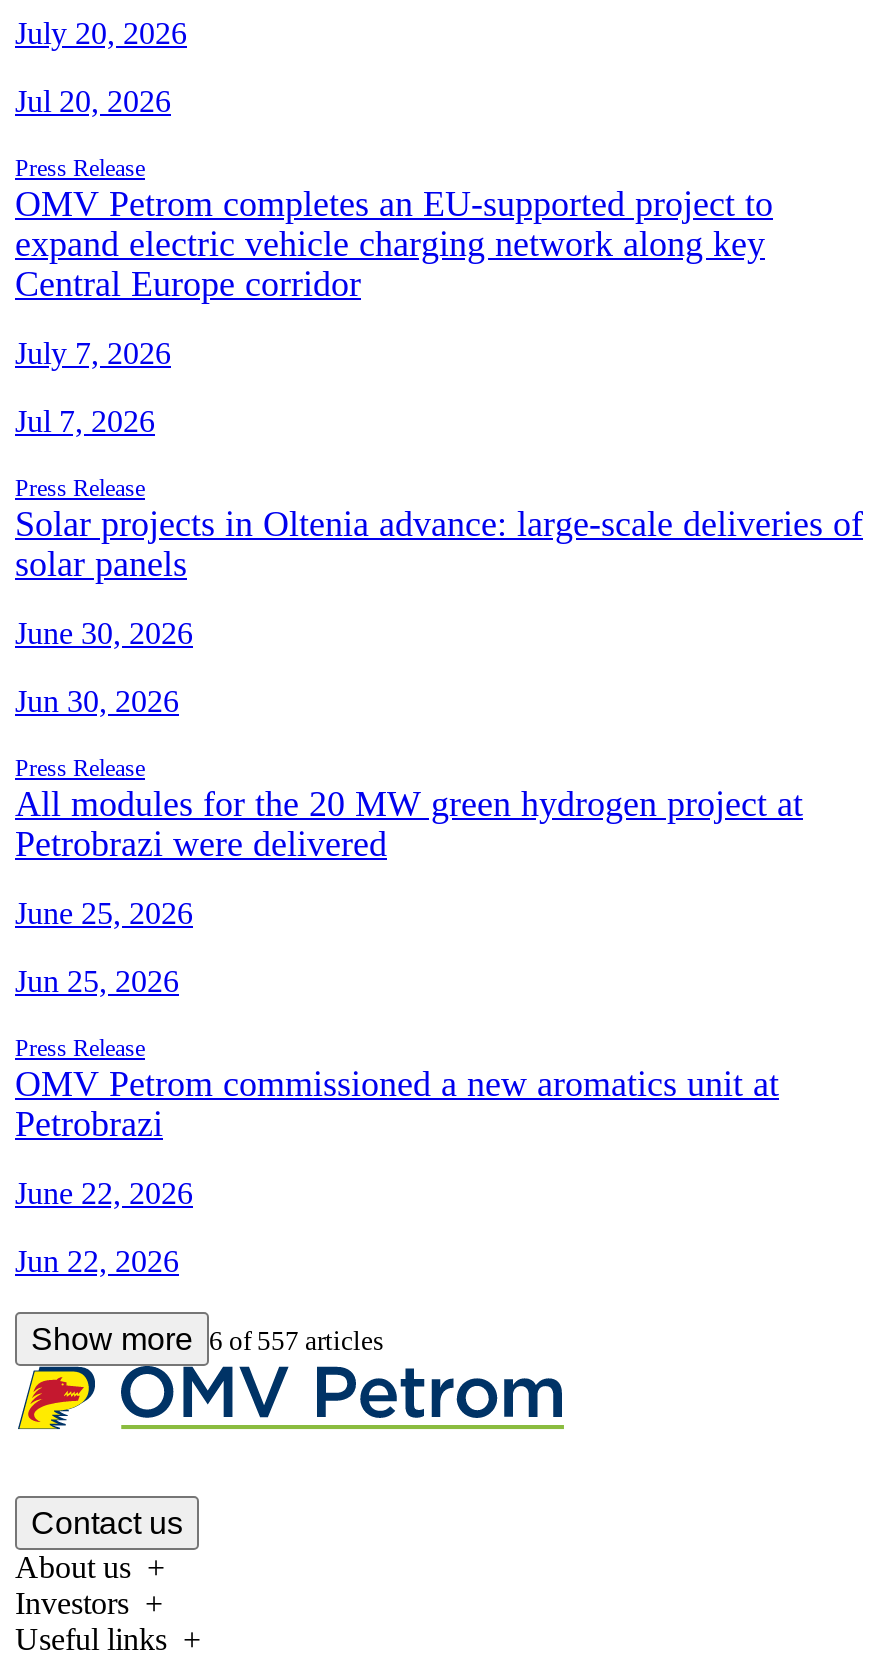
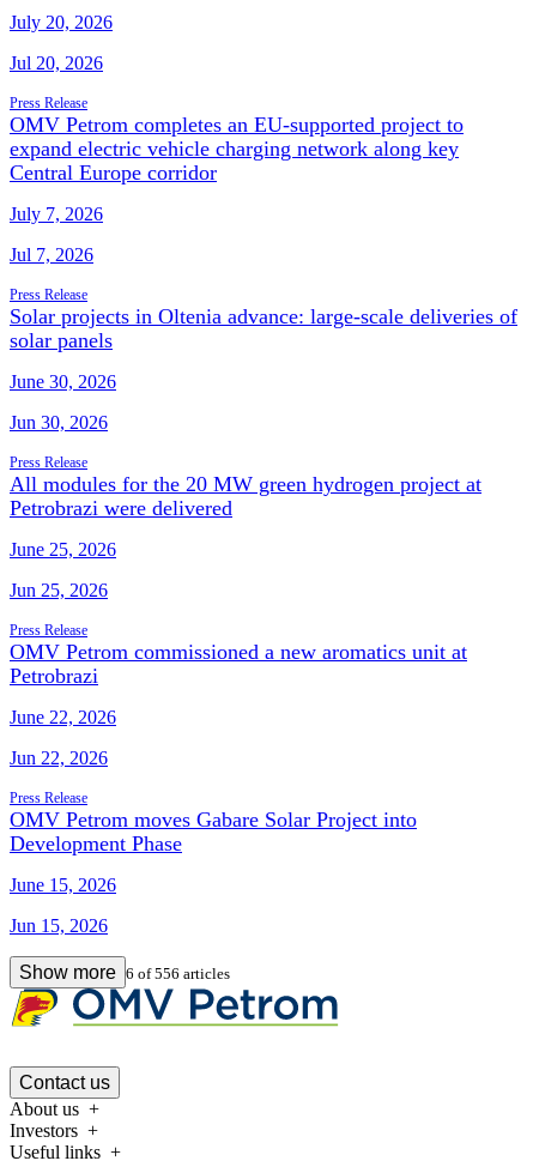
[31,1323,383,1357] Show more 6 of 557 articles -> [10,790,417,983] Press Release | OMV Petrom moves Gabare Solar Project into | Development Phase | June 15, 2026 | Jun 15, 2026 | Show more 6 of 556 articles

